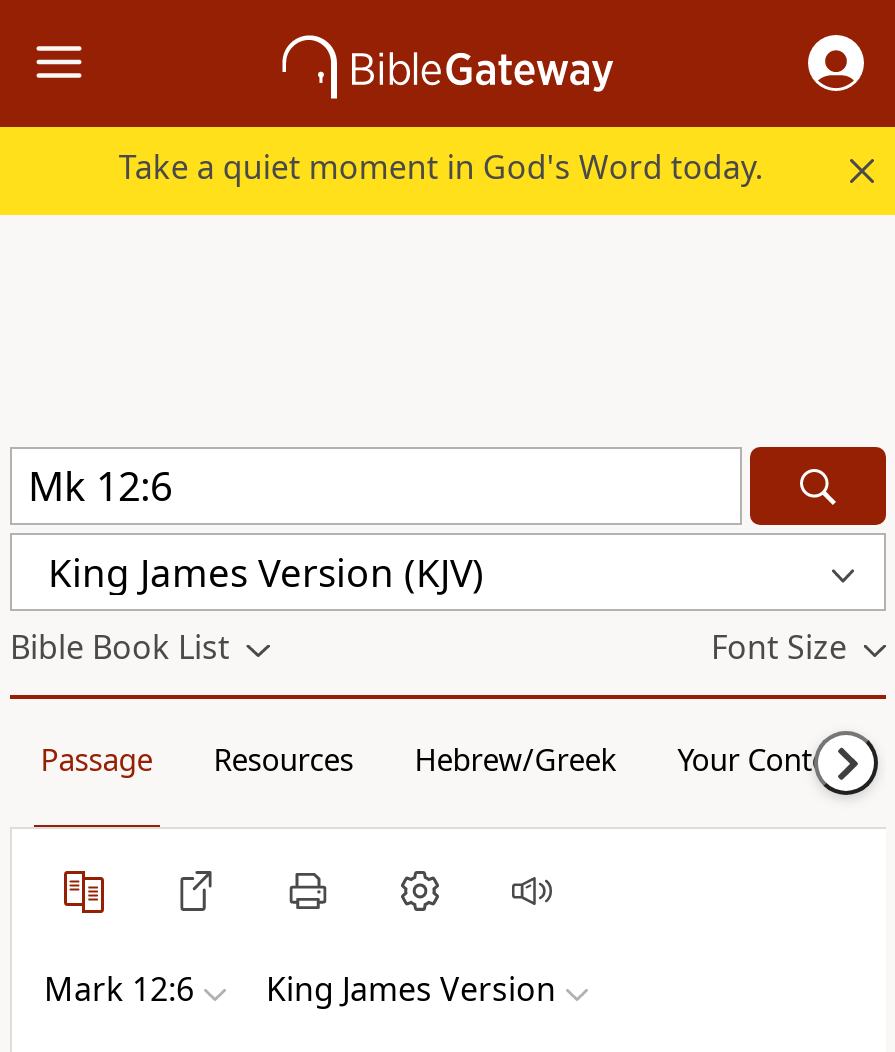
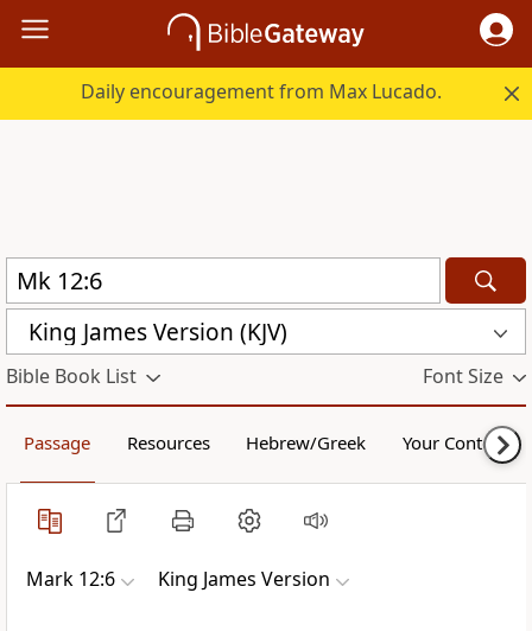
[119,145,763,189] Take a quiet moment in God's Word today. -> [81,78,442,104] Daily encouragement from Max Lucado.

